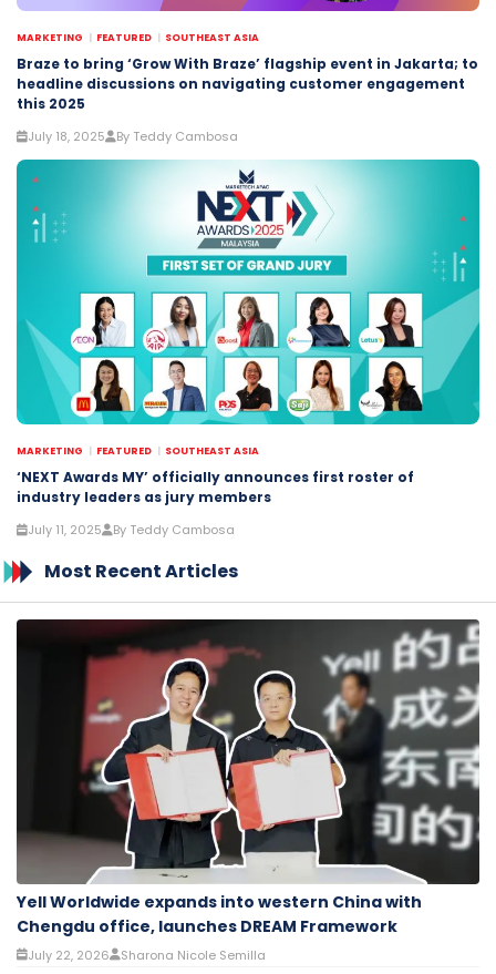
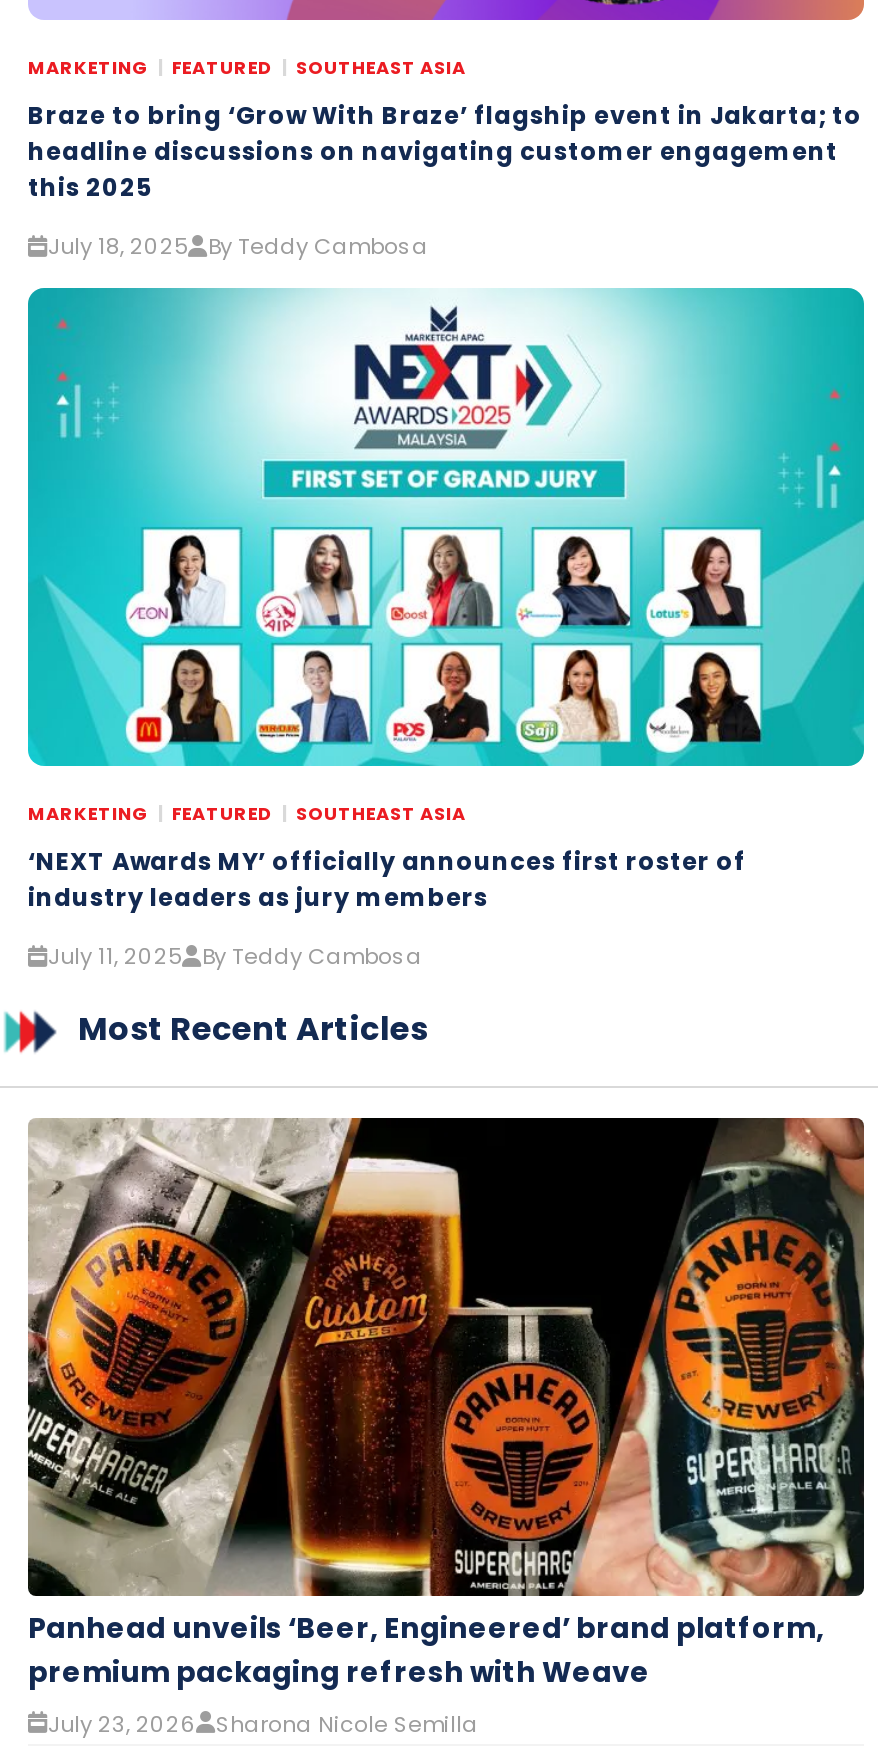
[15,618,479,964] [image] | Yell Worldwide expands into western China with | Chengdu office, launches DREAM Framework | July 22, 2026 -> [26,1116,866,1739] [image] | Panhead unveils ‘Beer, Engineered’ brand platform, | premium packaging refresh with Weave | July 23, 2026

